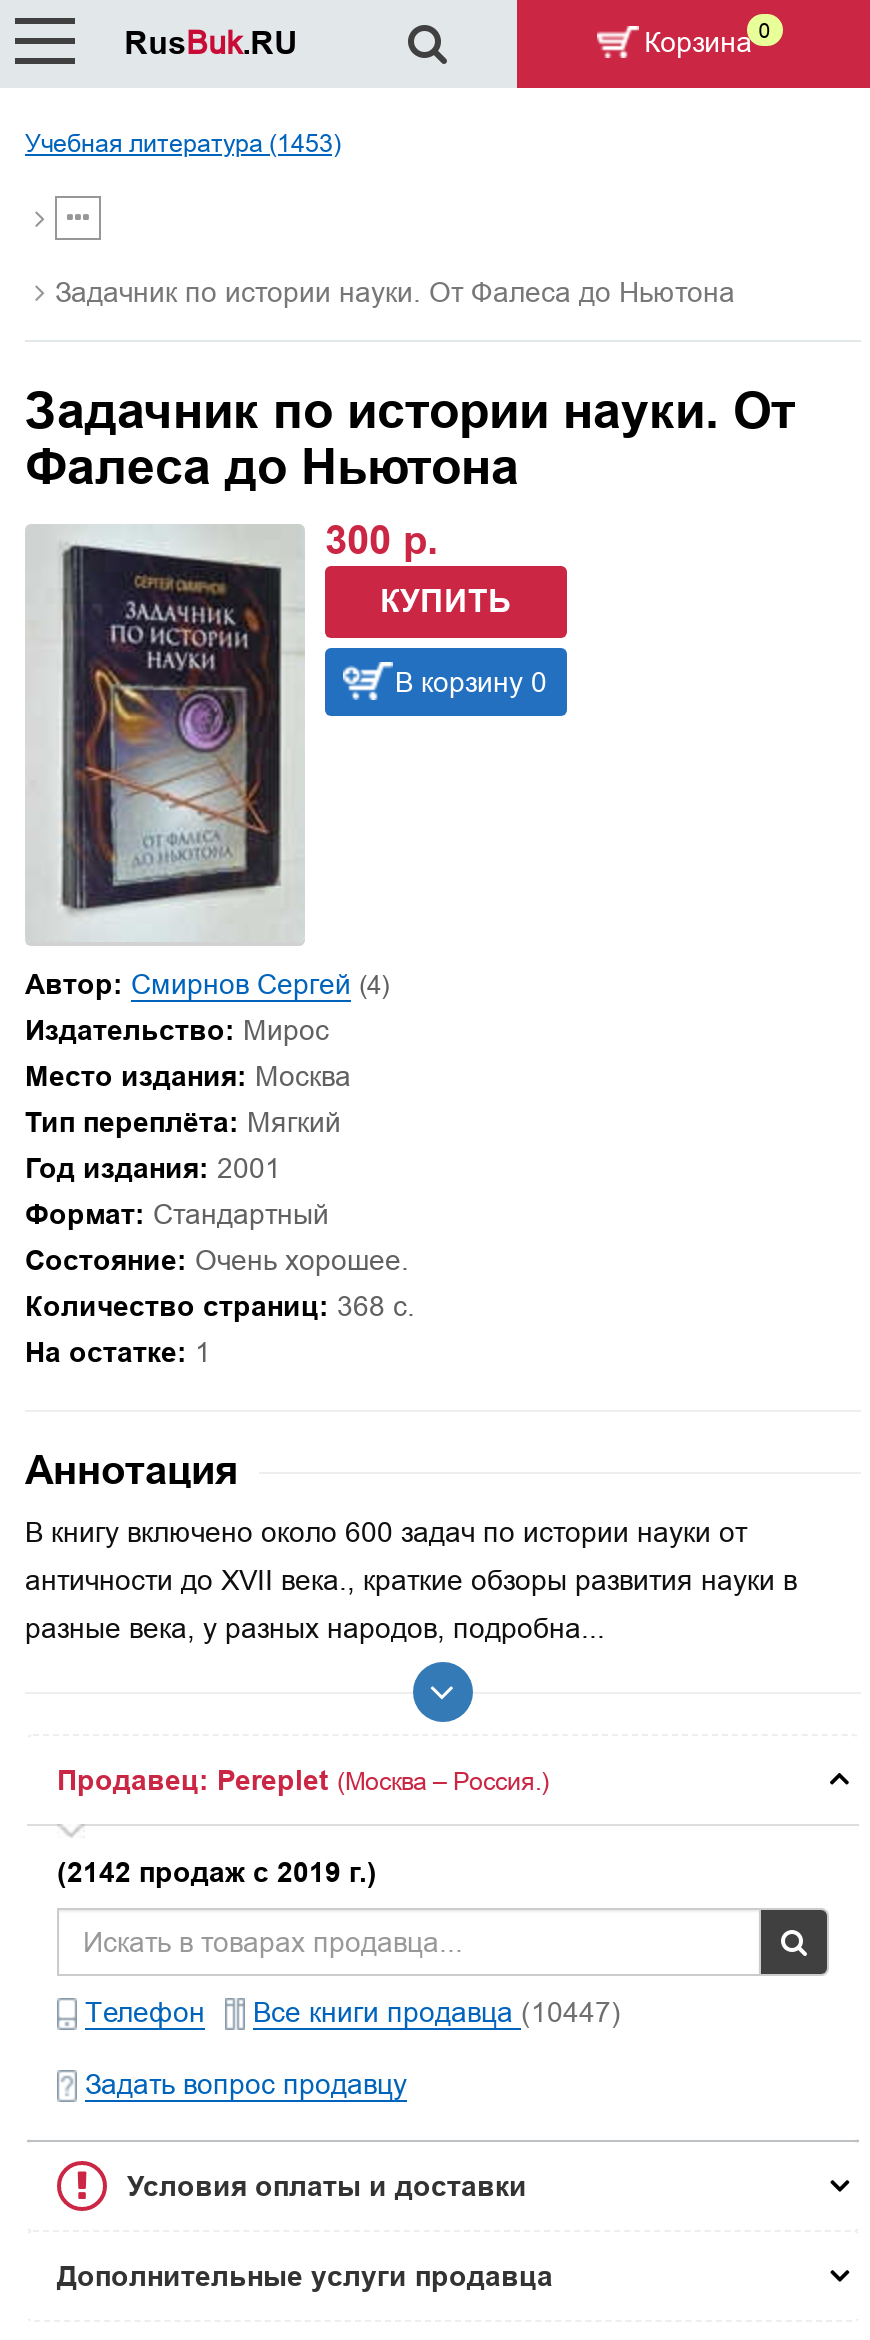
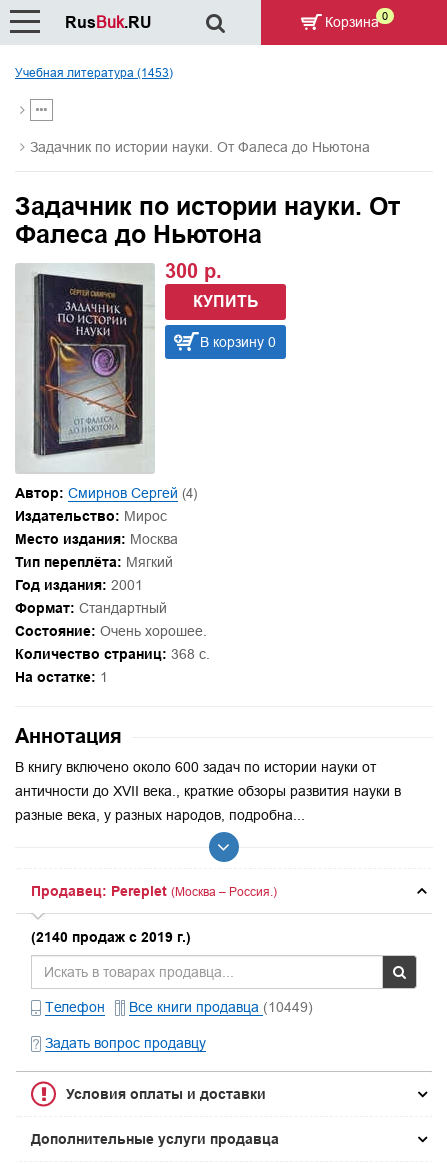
[57,1856,377,1888] (2142 продаж с 2019 г.) -> [31,929,191,945] (2140 продаж с 2019 г.)
[253,1996,621,2028] Все книги продавца (10447) -> [129,999,313,1015] Все книги продавца (10449)

